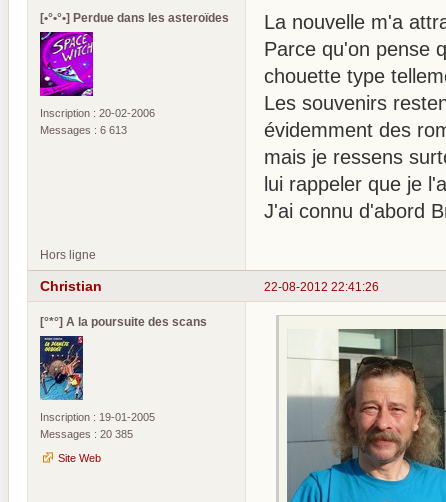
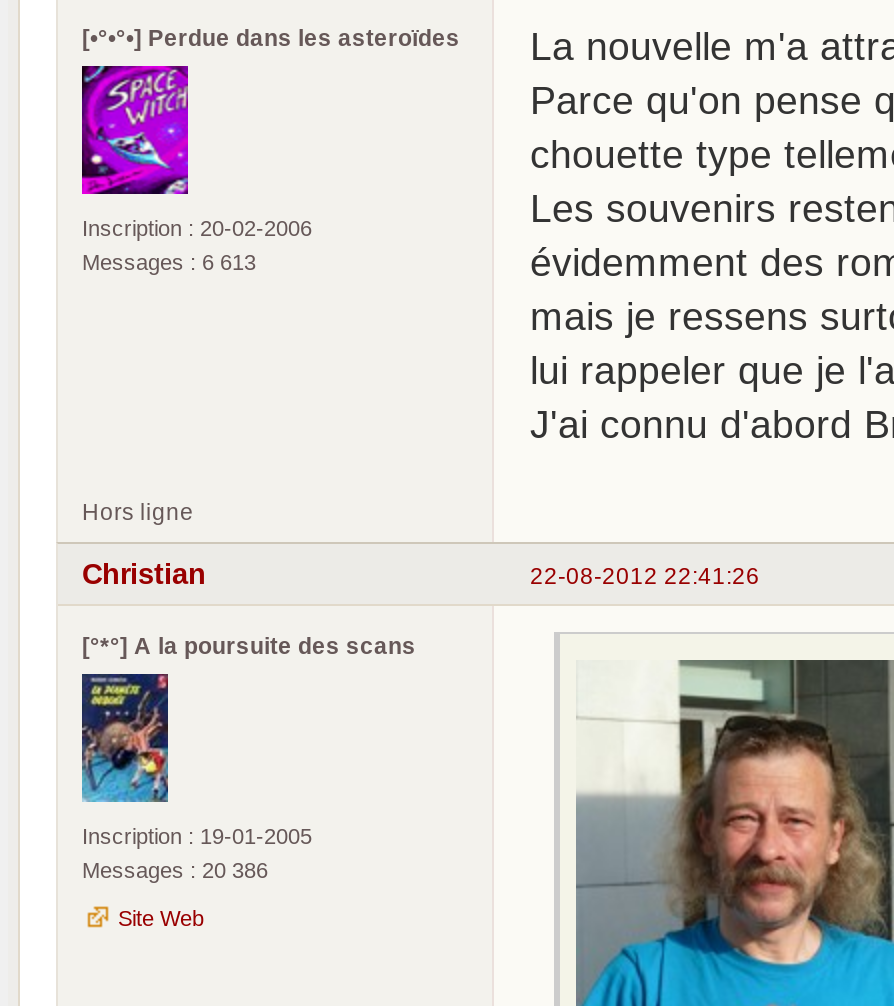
[40,428,133,440] Messages : 20 385 -> [82,858,268,882] Messages : 20 386

